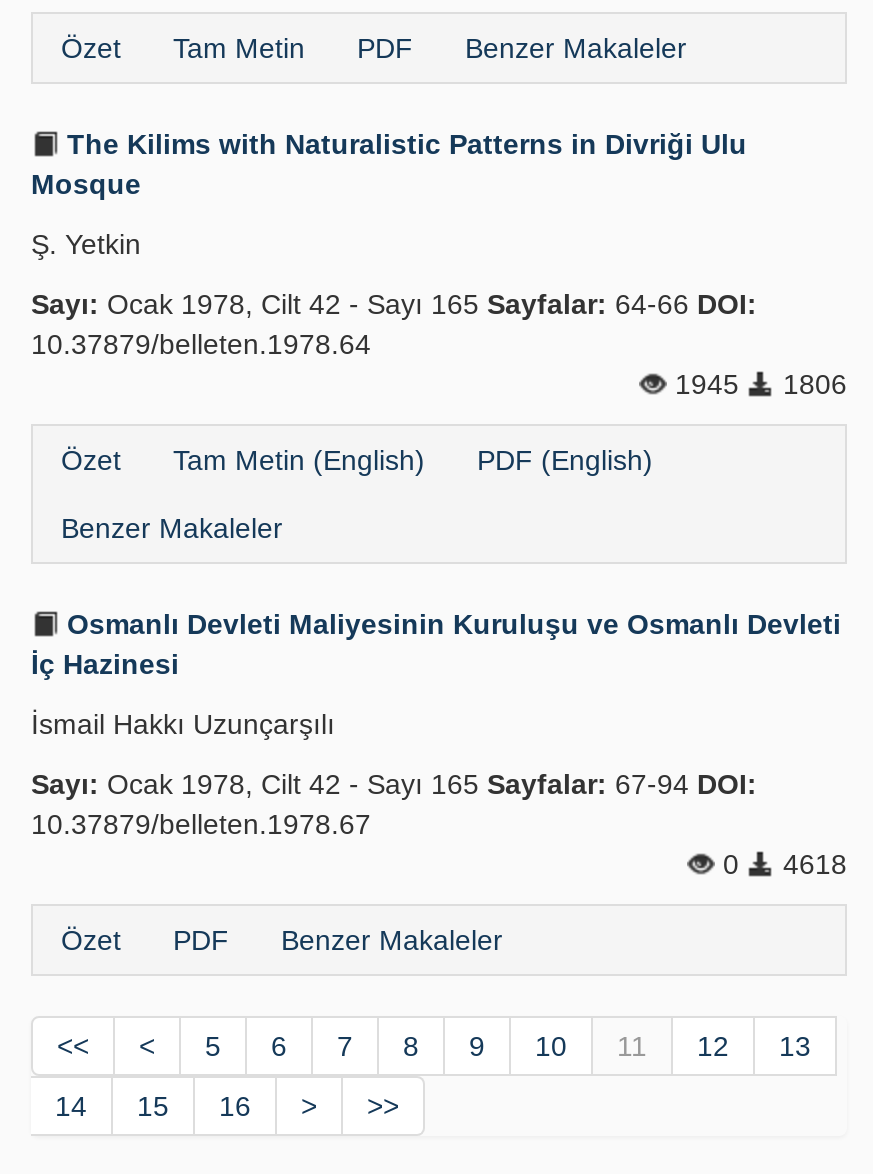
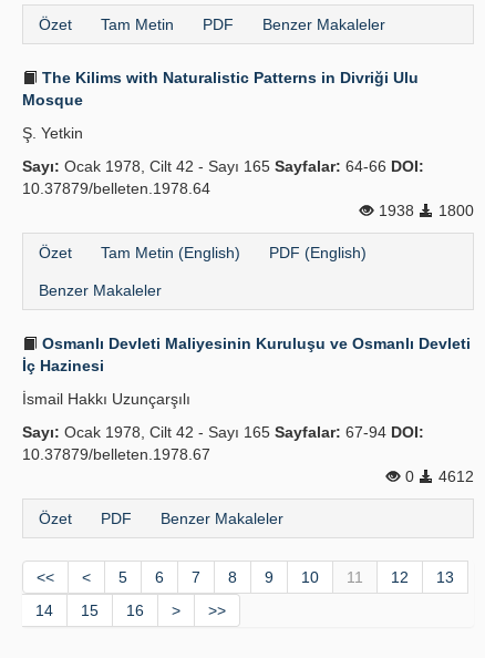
[667,368,747,400] 1945 -> [374,202,419,219] 1938
[775,368,847,400] 1806 -> [434,202,474,219] 1800
[715,848,847,880] 0 4618 -> [401,467,474,485] 0 4612

